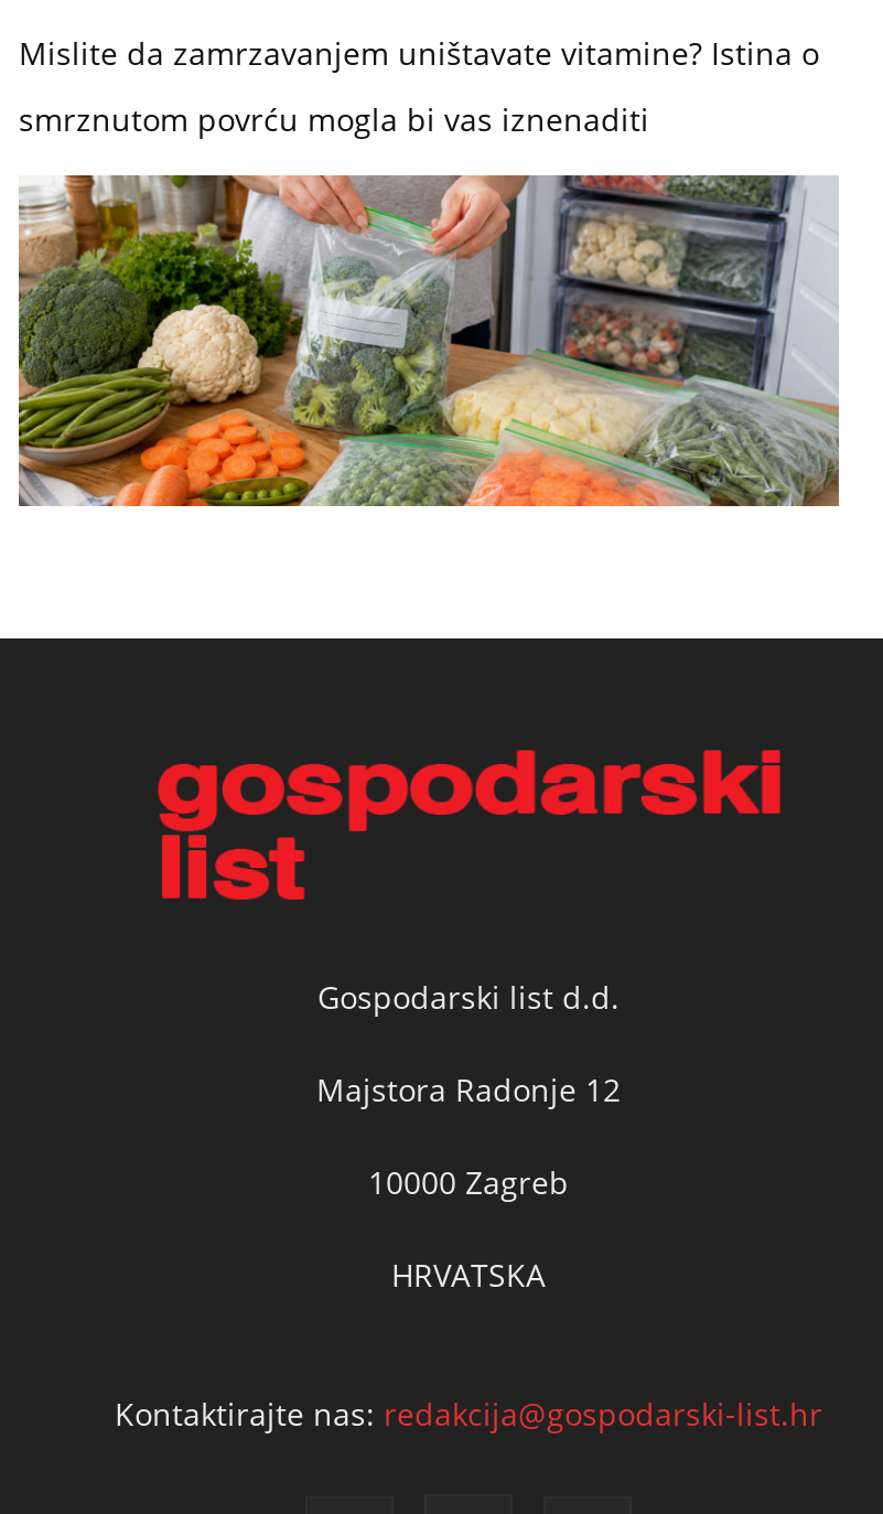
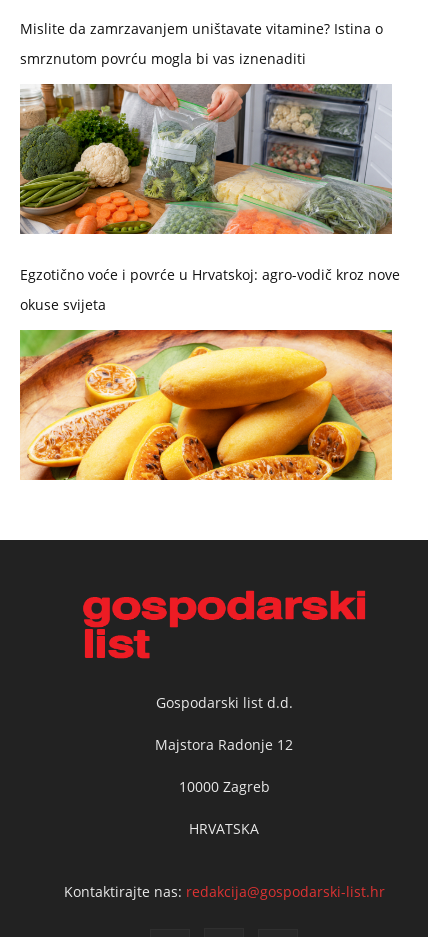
none -> [19,329,393,481] [image]
none -> [20,265,400,314] Egzotično voće i povrće u Hrvatskoj: agro-vodič kroz nove | okuse svijeta

